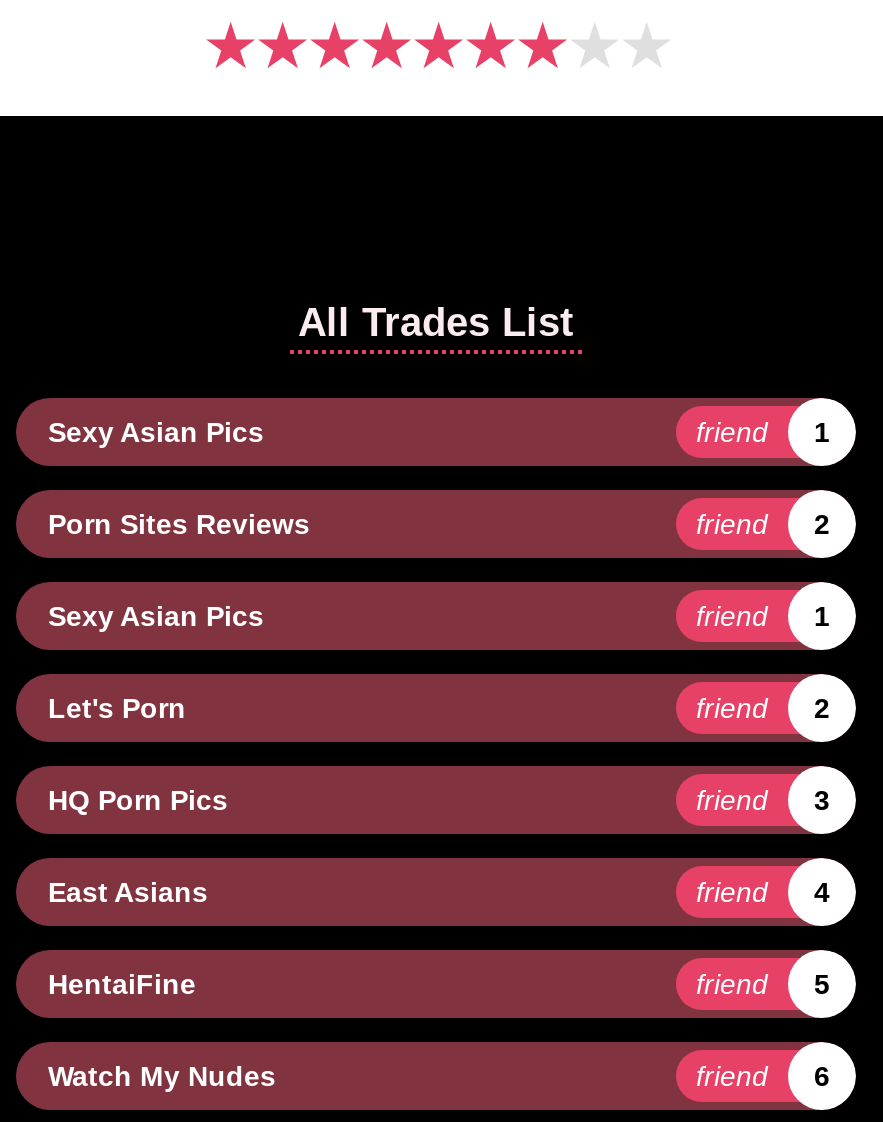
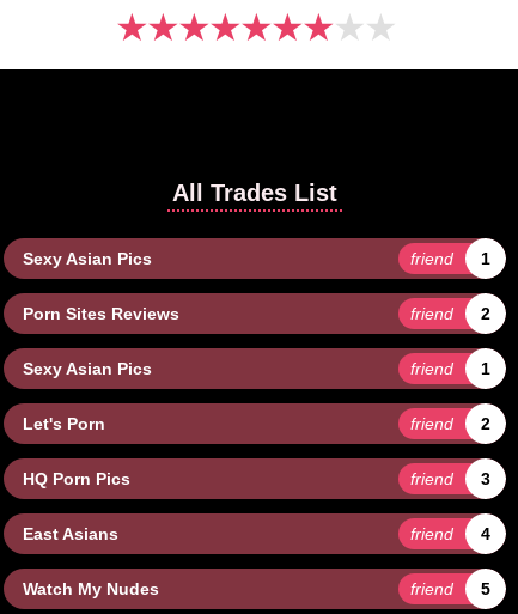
[48,967,830,999] HentaiFine | friend | 5 -> none
[696,1059,830,1091] friend 6 -> [410,579,490,598] friend 5

